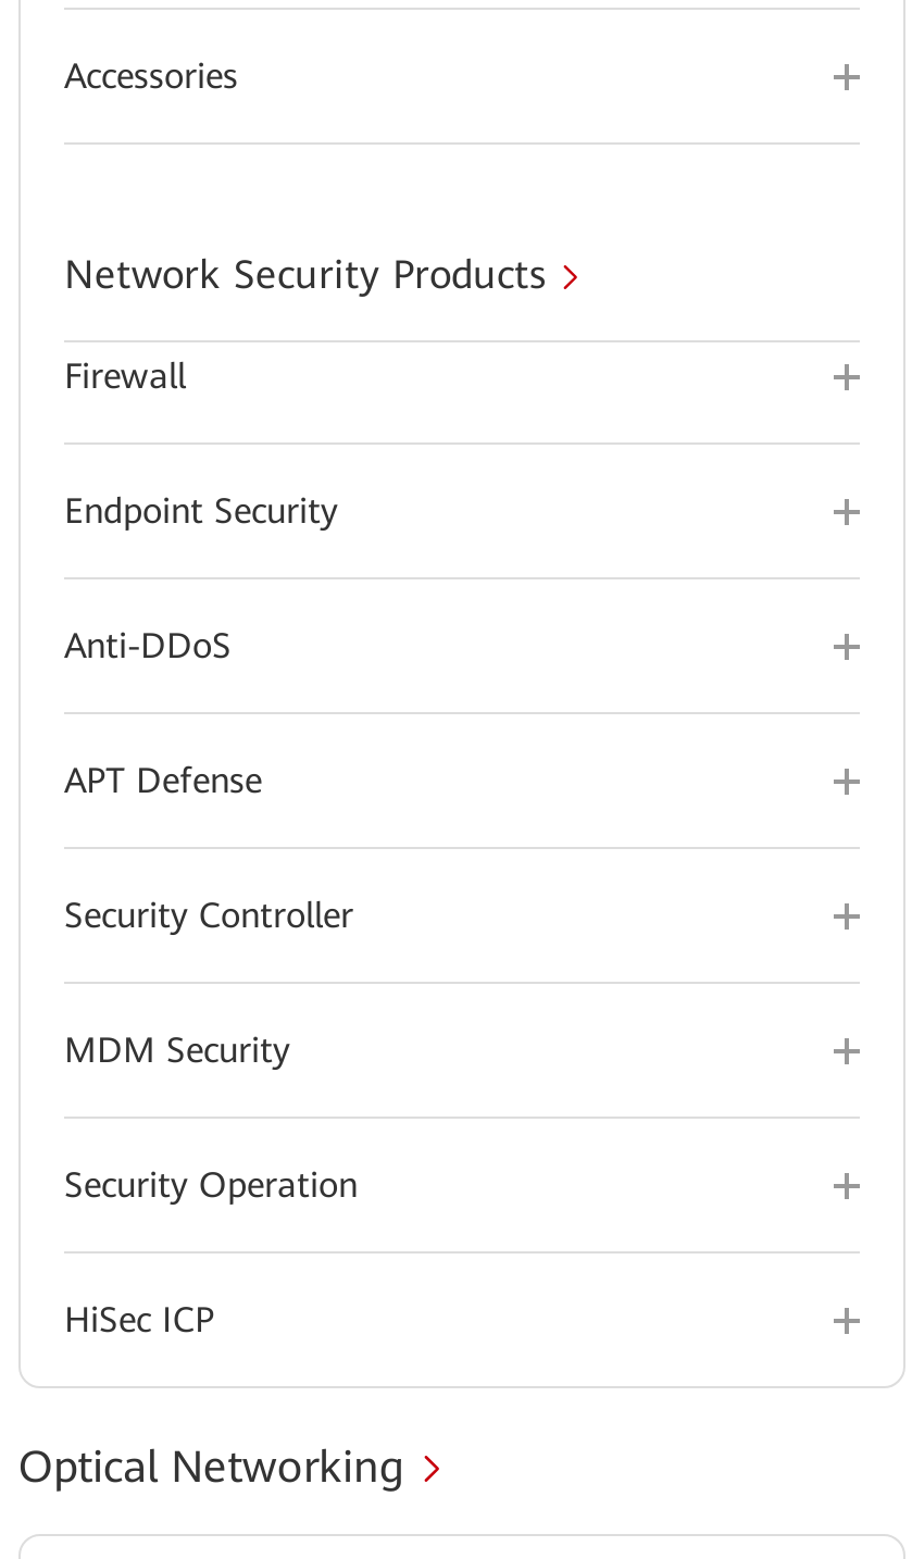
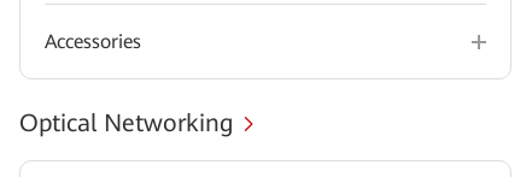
[64,251,547,1340] Network Security Products | Firewall | Endpoint Security | Anti-DDoS | APT Defense | Security Controller | MDM Security | Security Operation | HiSec ICP -> none

